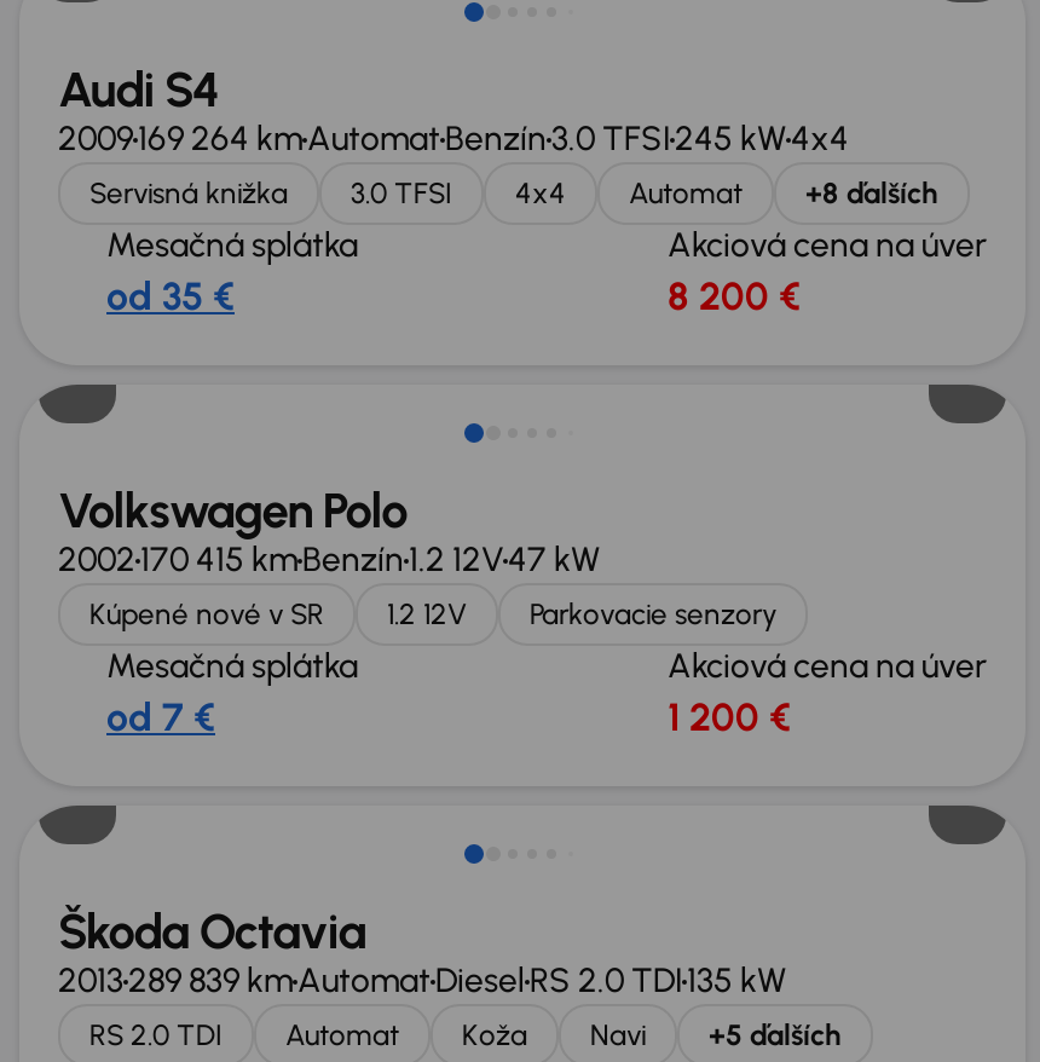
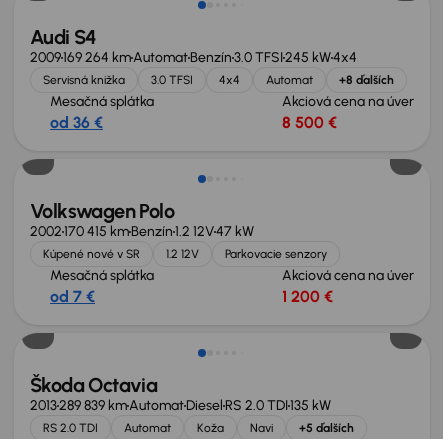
[106,273,235,319] od 35 € -> [50,113,103,132] od 36 €
[668,273,801,319] 8 200 € -> [282,113,337,132] 8 500 €

